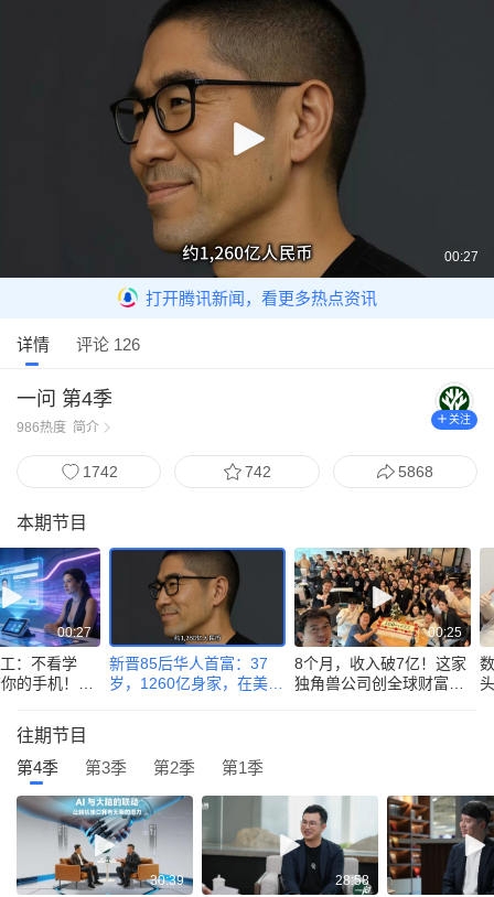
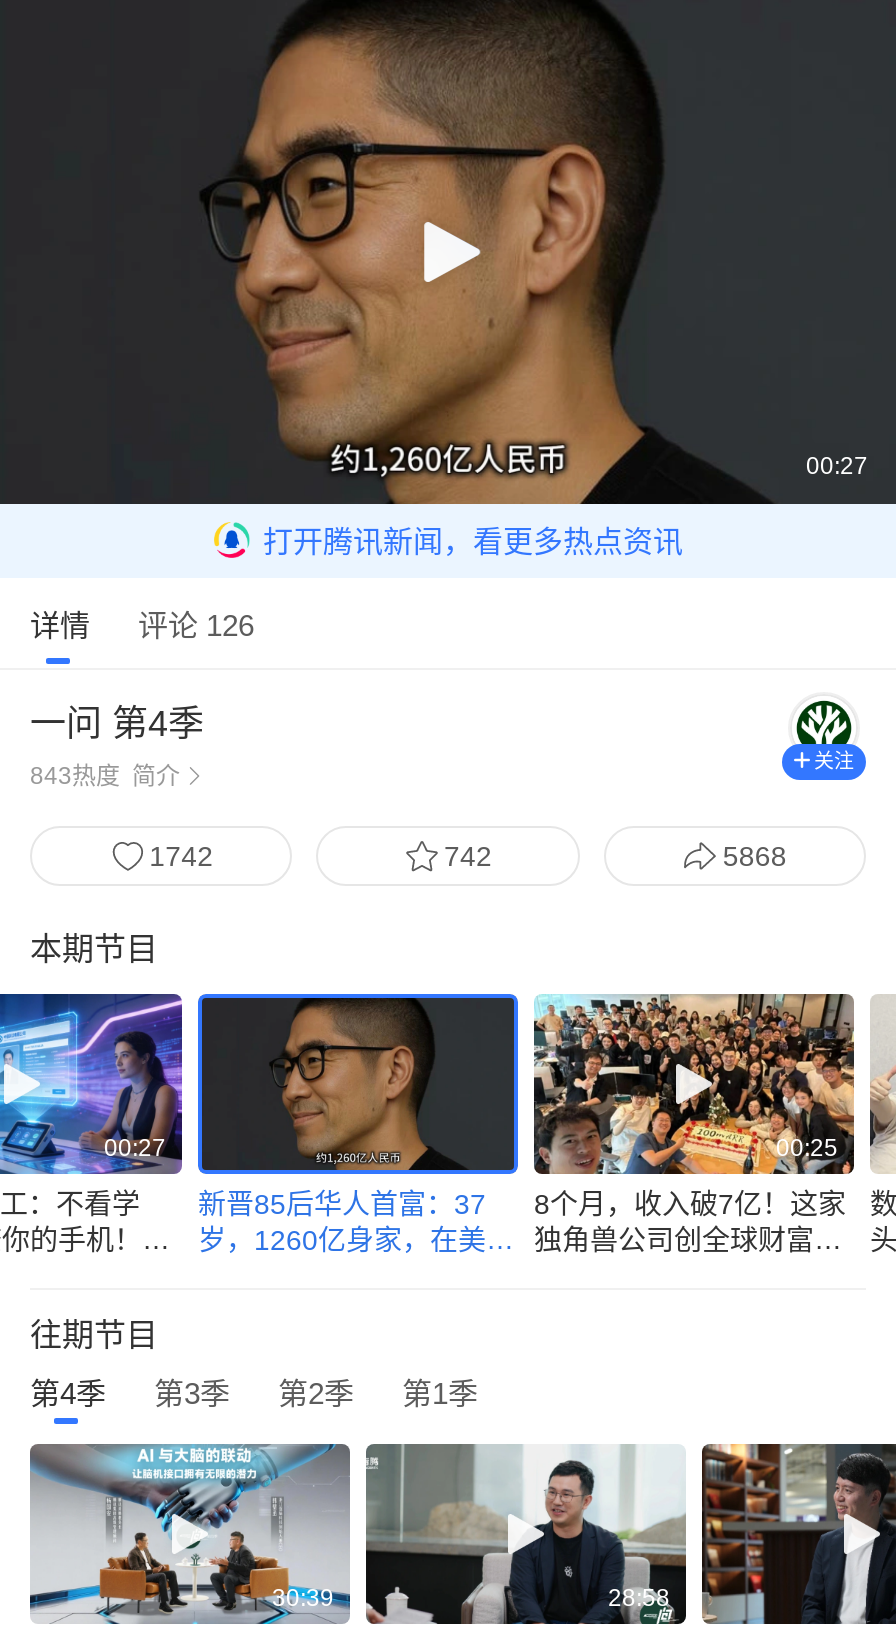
[17,419,99,435] 986热度 简介 -> [30,761,180,789] 843热度 简介

